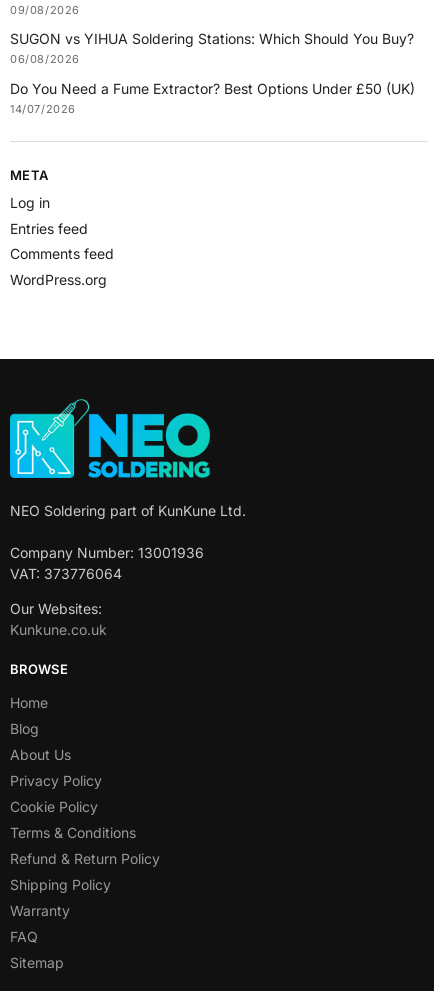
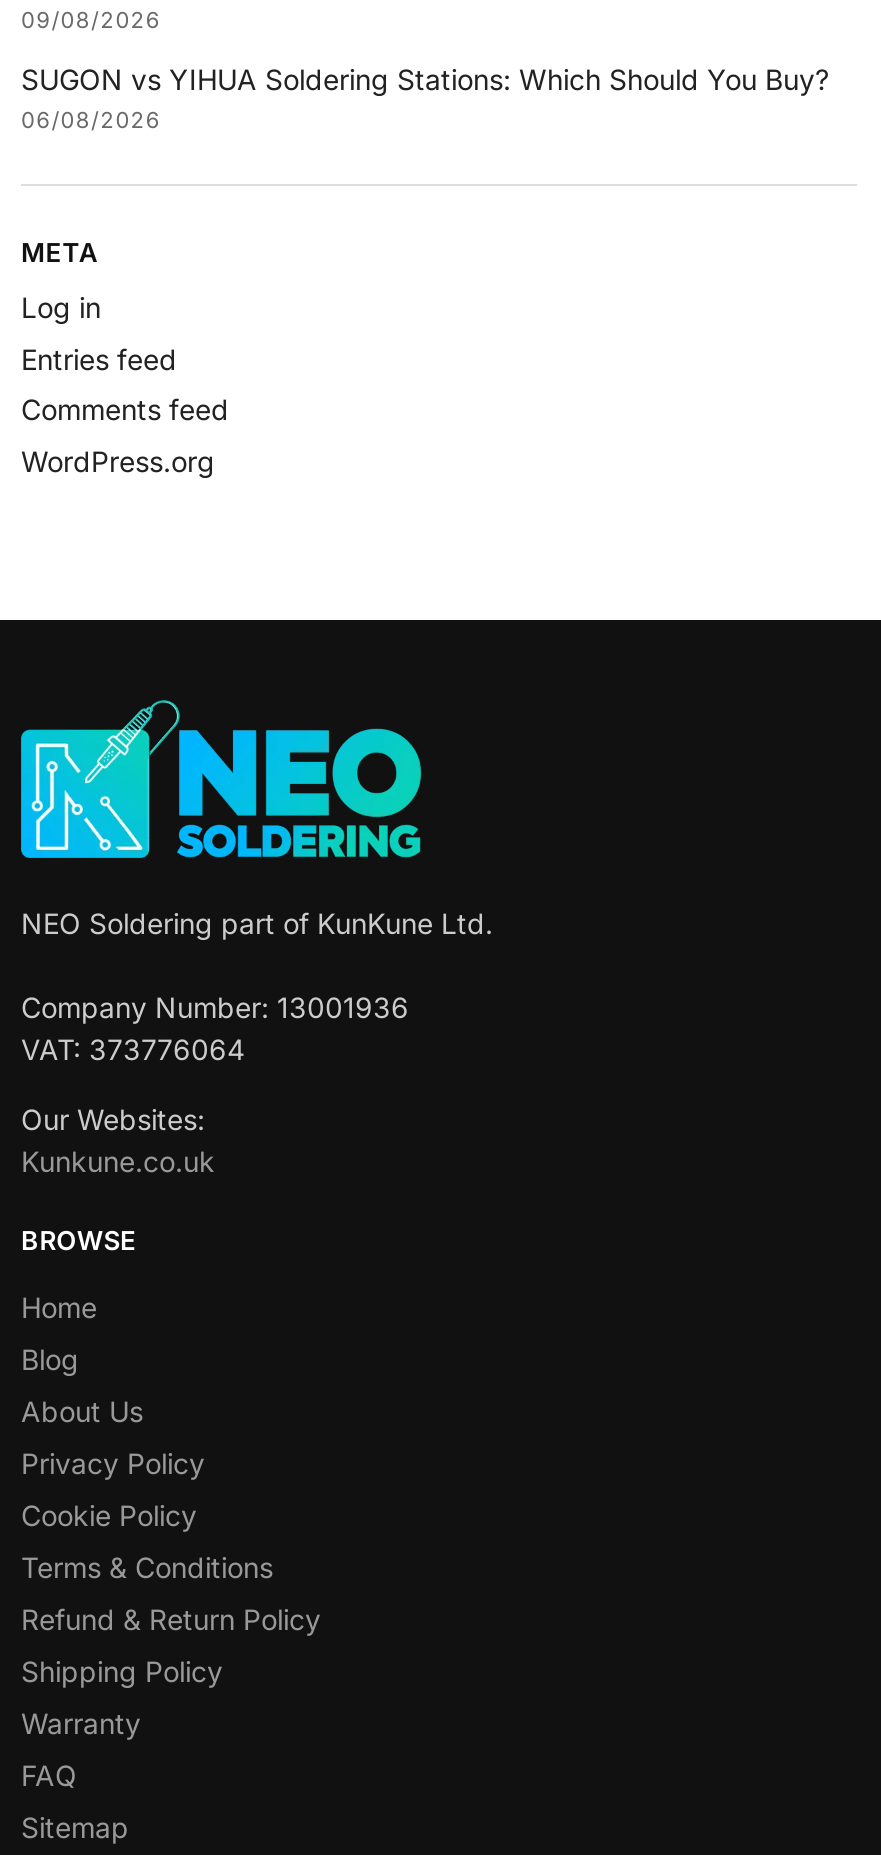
[10,80,415,116] Do You Need a Fume Extractor? Best Options Under £50 (UK) | 14/07/2026 -> none

